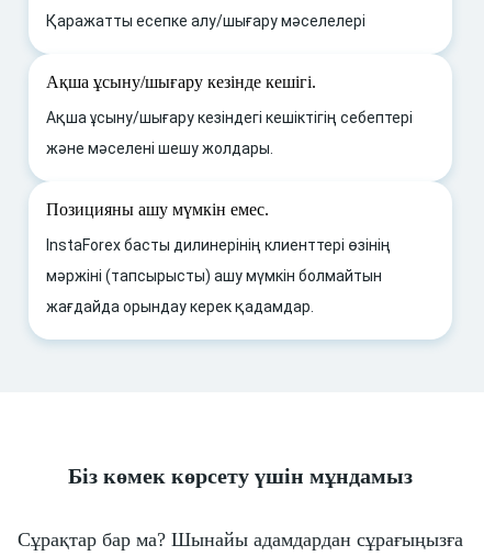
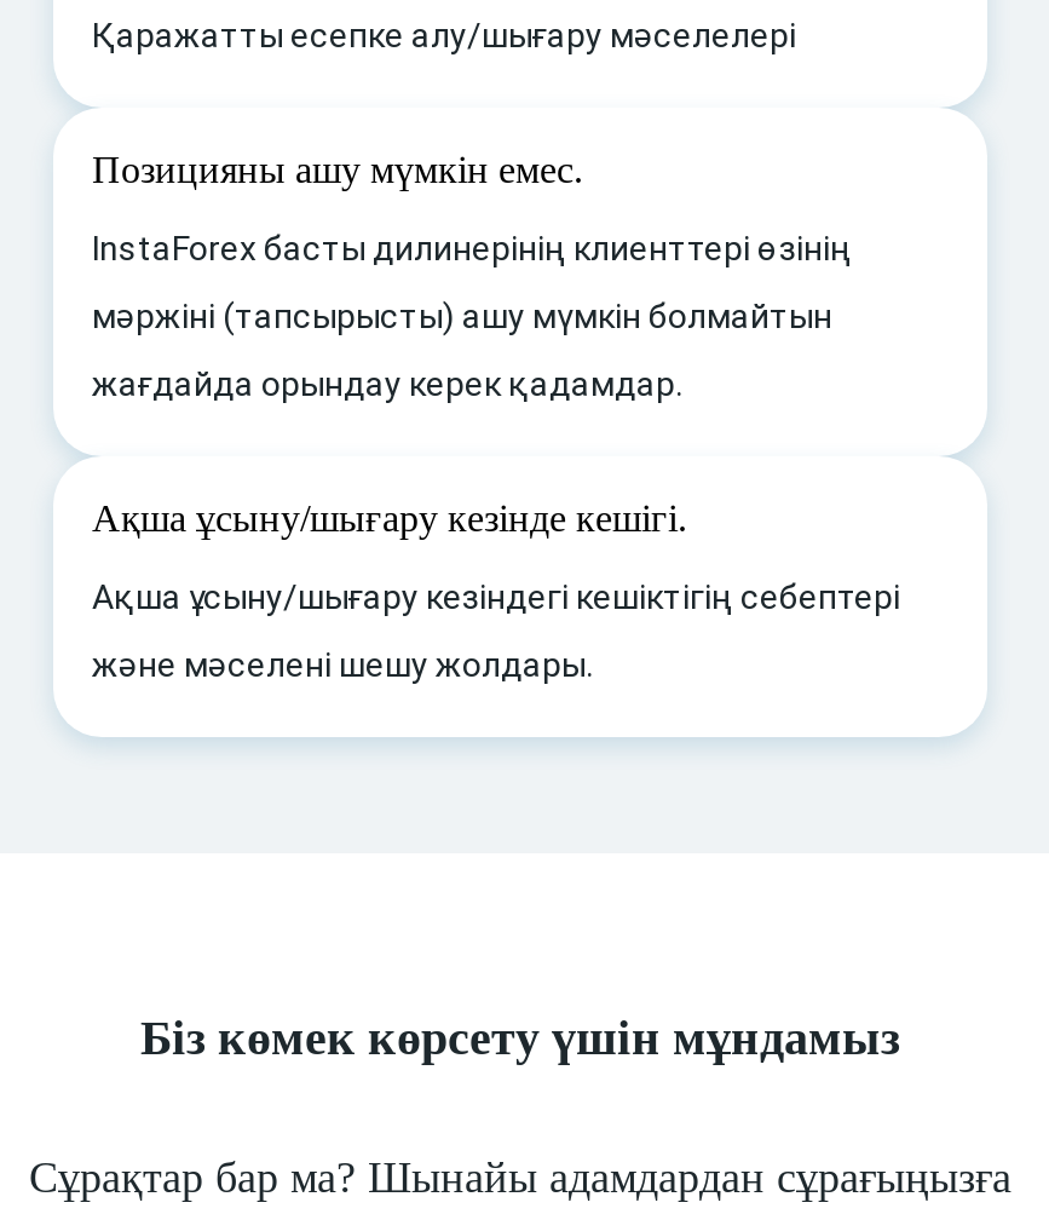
moved [46,73,413,157] -> [92,498,900,684]: Ақша ұсыну/шығару кезінде кешігі. | Ақша ұсыну/шығару кезіндегі кешіктігің себептері | және мәселені шешу жолдары.
moved [46,200,391,315] -> [92,149,852,403]: Позицияны ашу мүмкін емес. | InstaForex басты дилинерінің клиенттері өзінің | мәржіні (тапсырысты) ашу мүмкін болмайтын | жағдайда орындау керек қадамдар.

